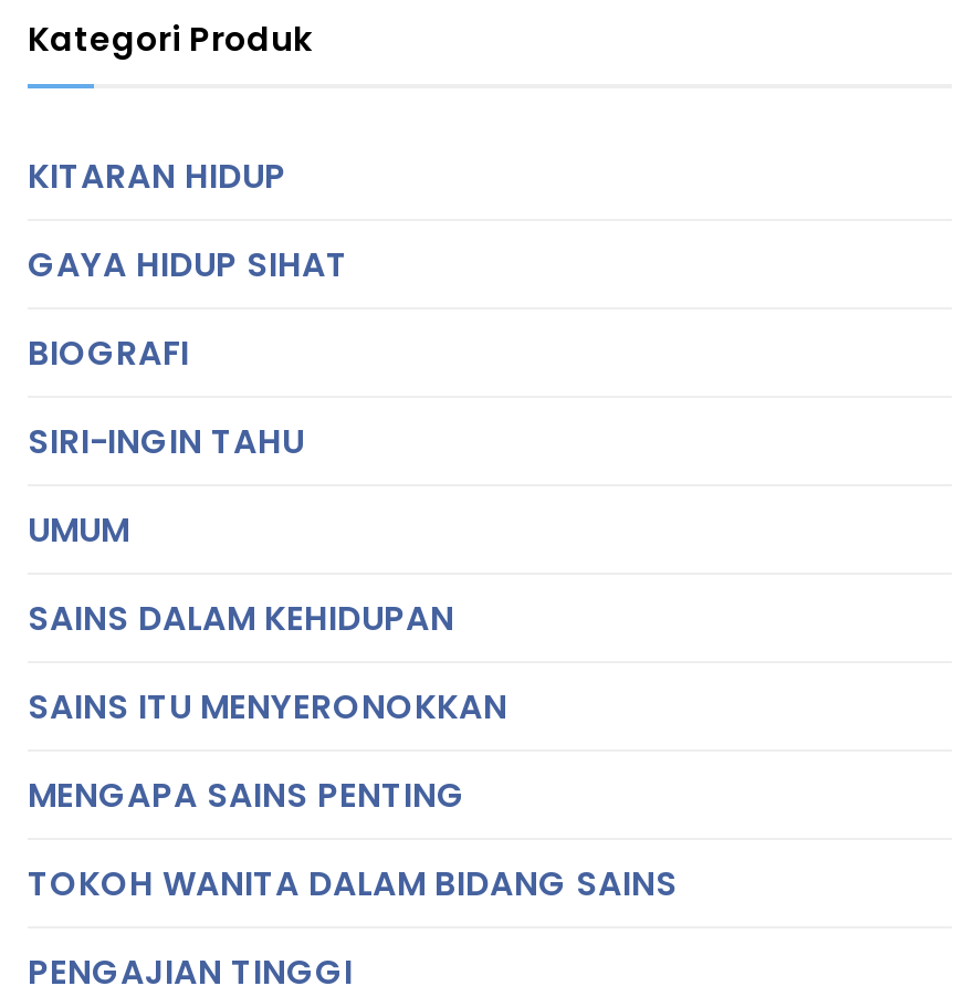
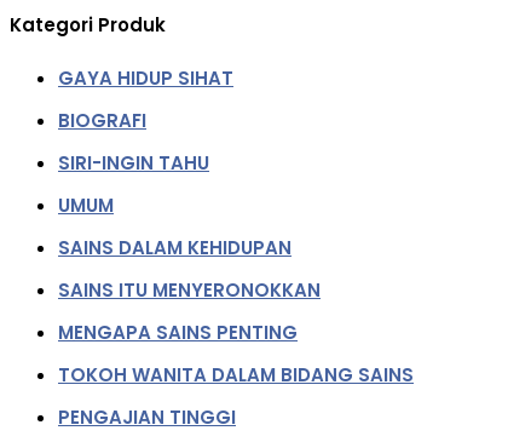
[28,153,286,199] KITARAN HIDUP -> none

